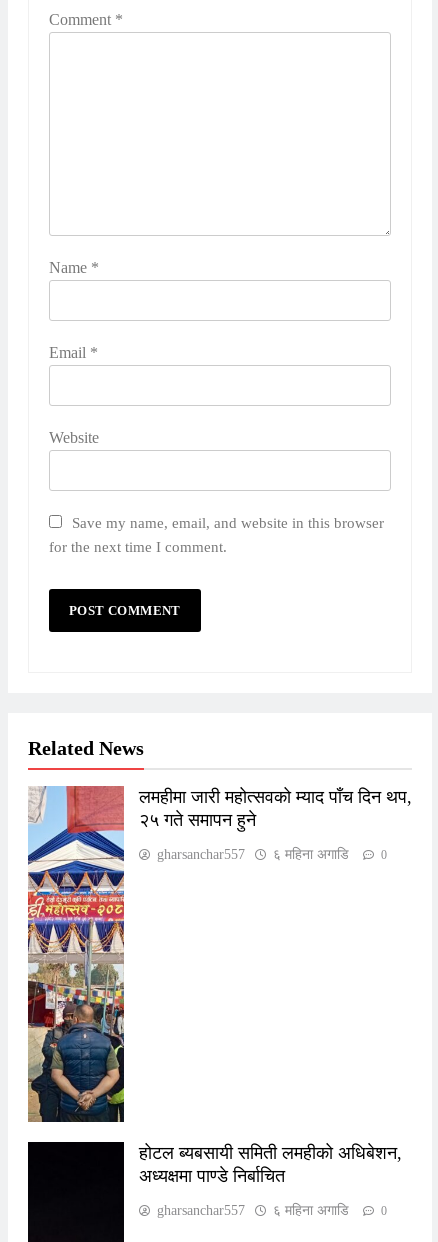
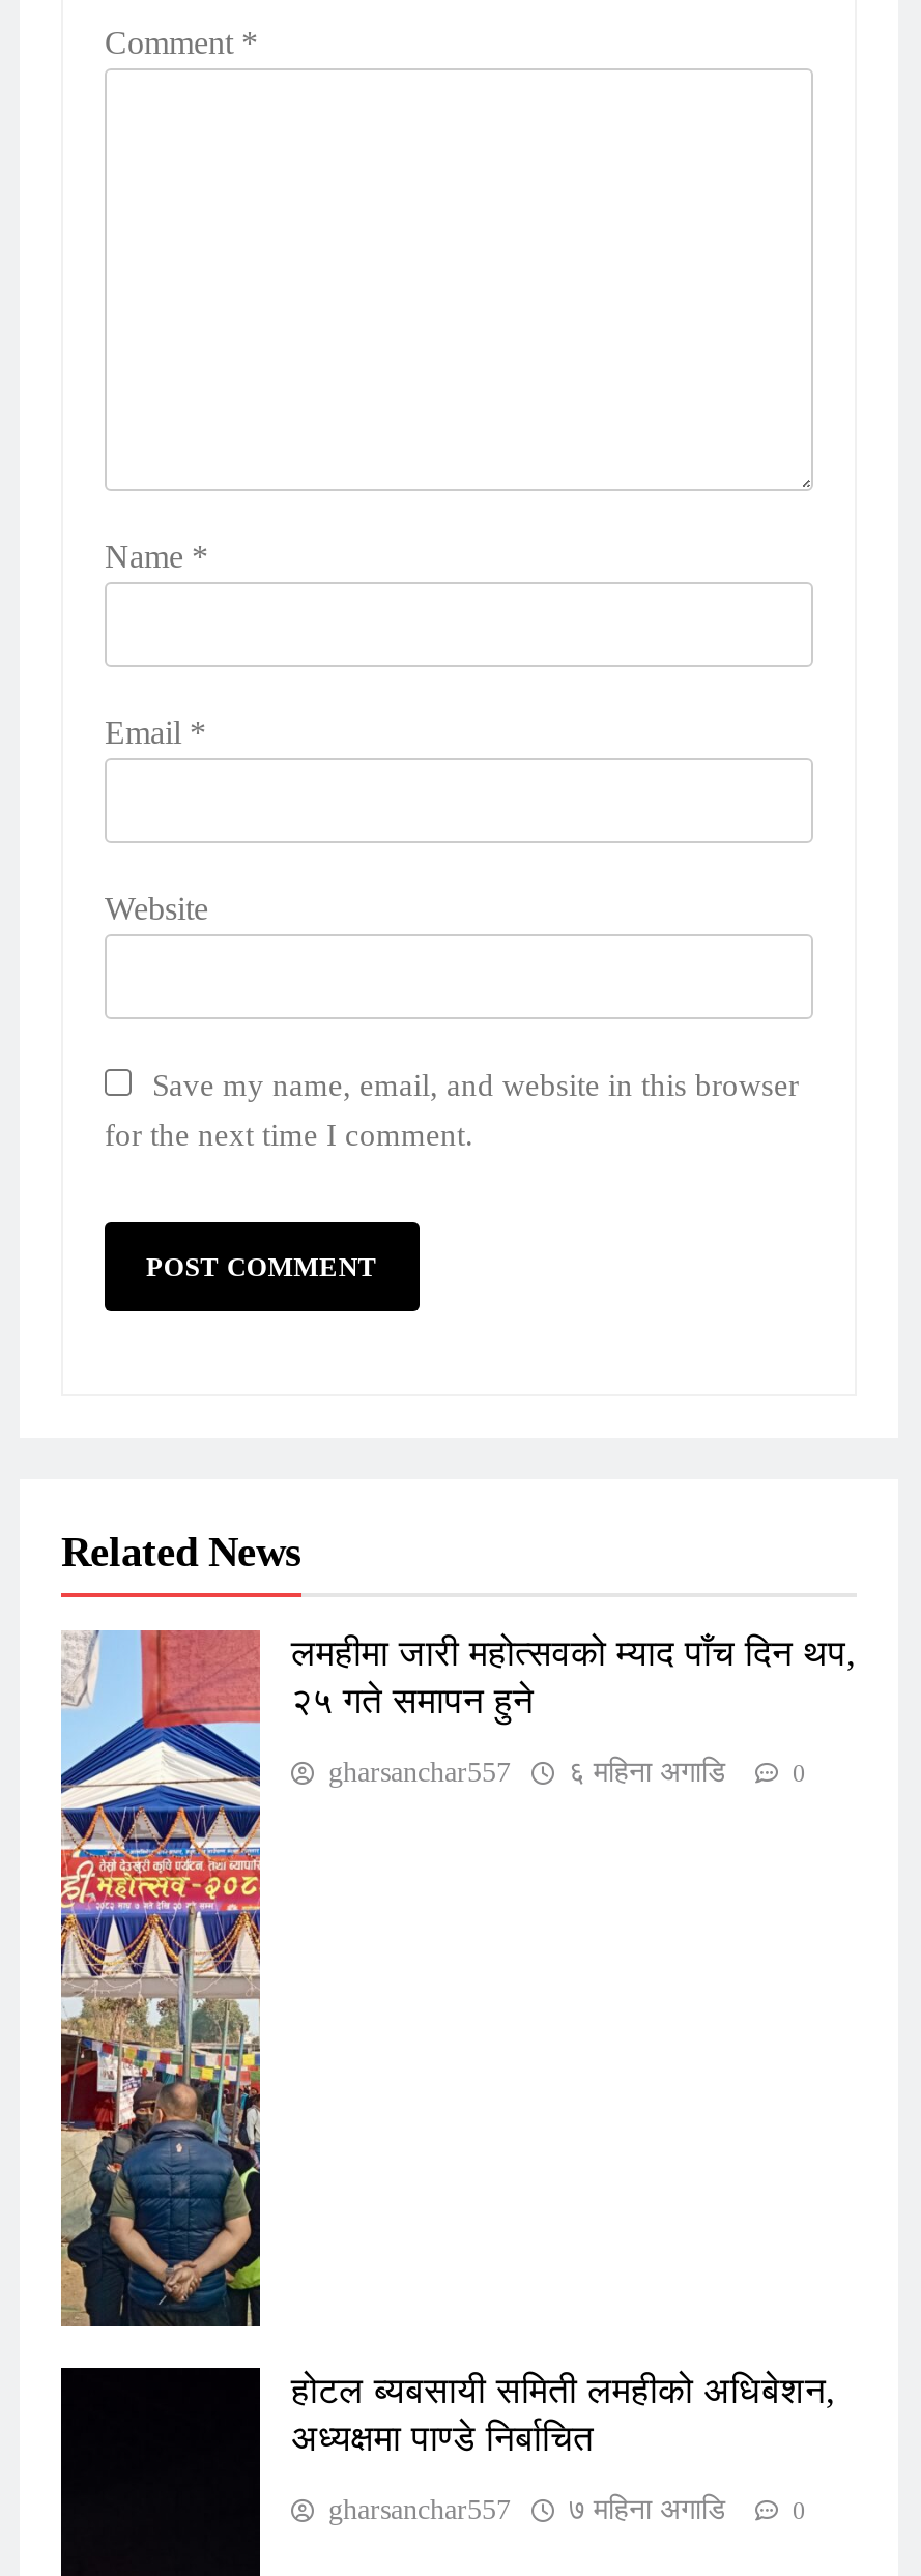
[157,1203,349,1218] gharsanchar557 ६ महिना अगाडि -> [328,2494,726,2525] gharsanchar557 ७ महिना अगाडि

